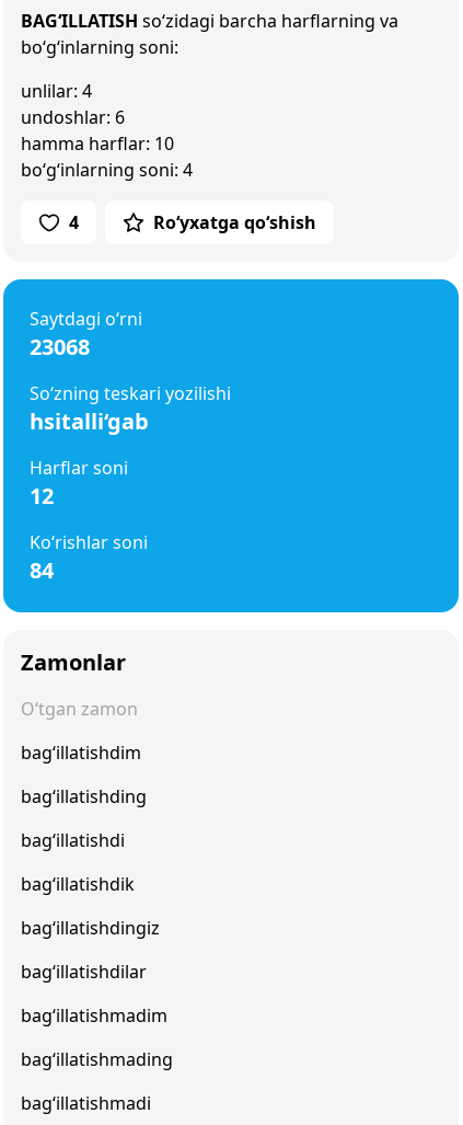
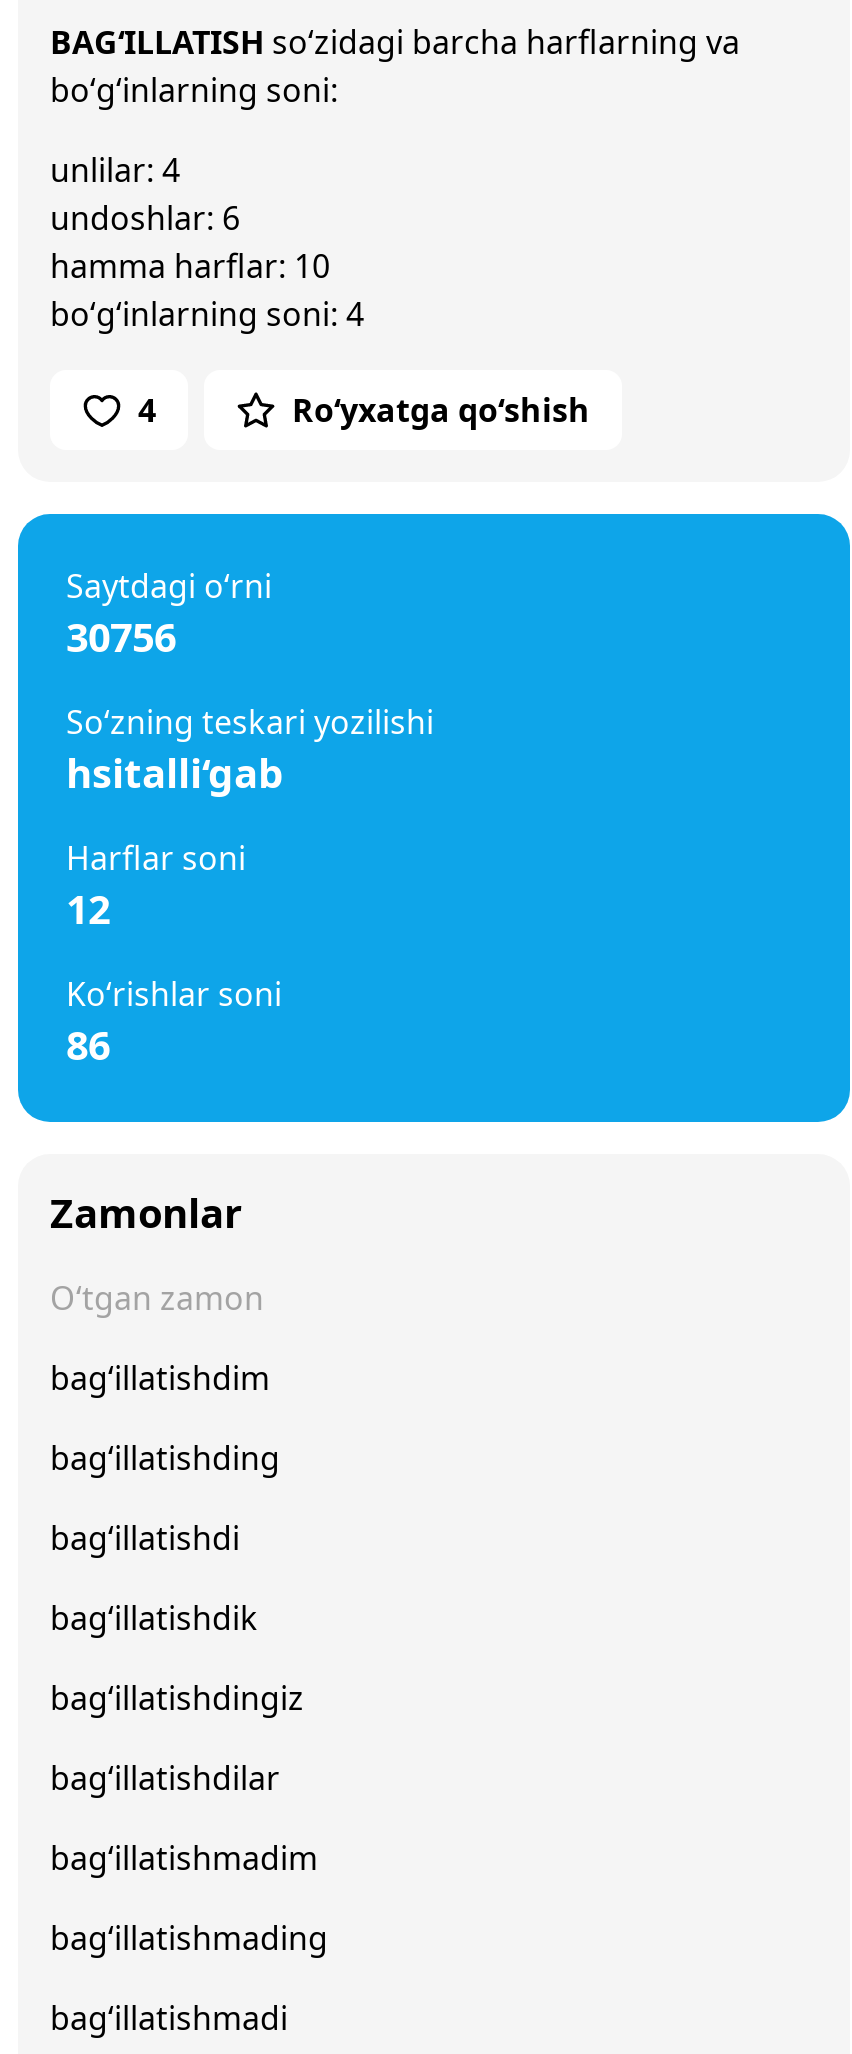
[30,332,90,361] 23068 -> [66,610,176,664] 30756
[30,555,54,585] 84 -> [66,1018,110,1072] 86

